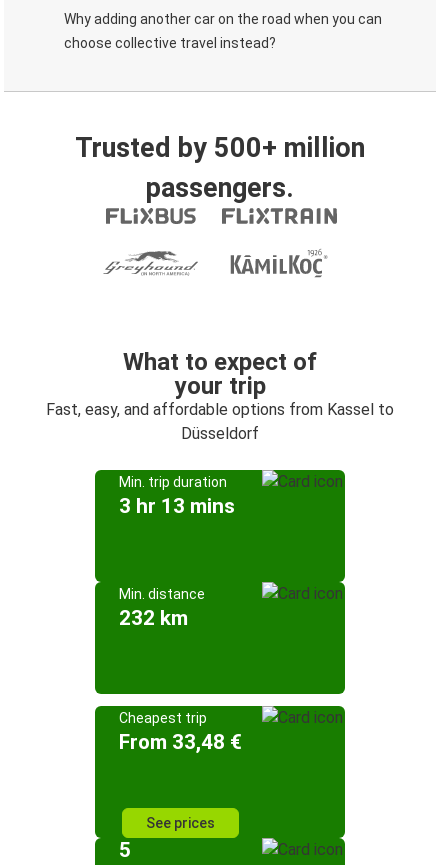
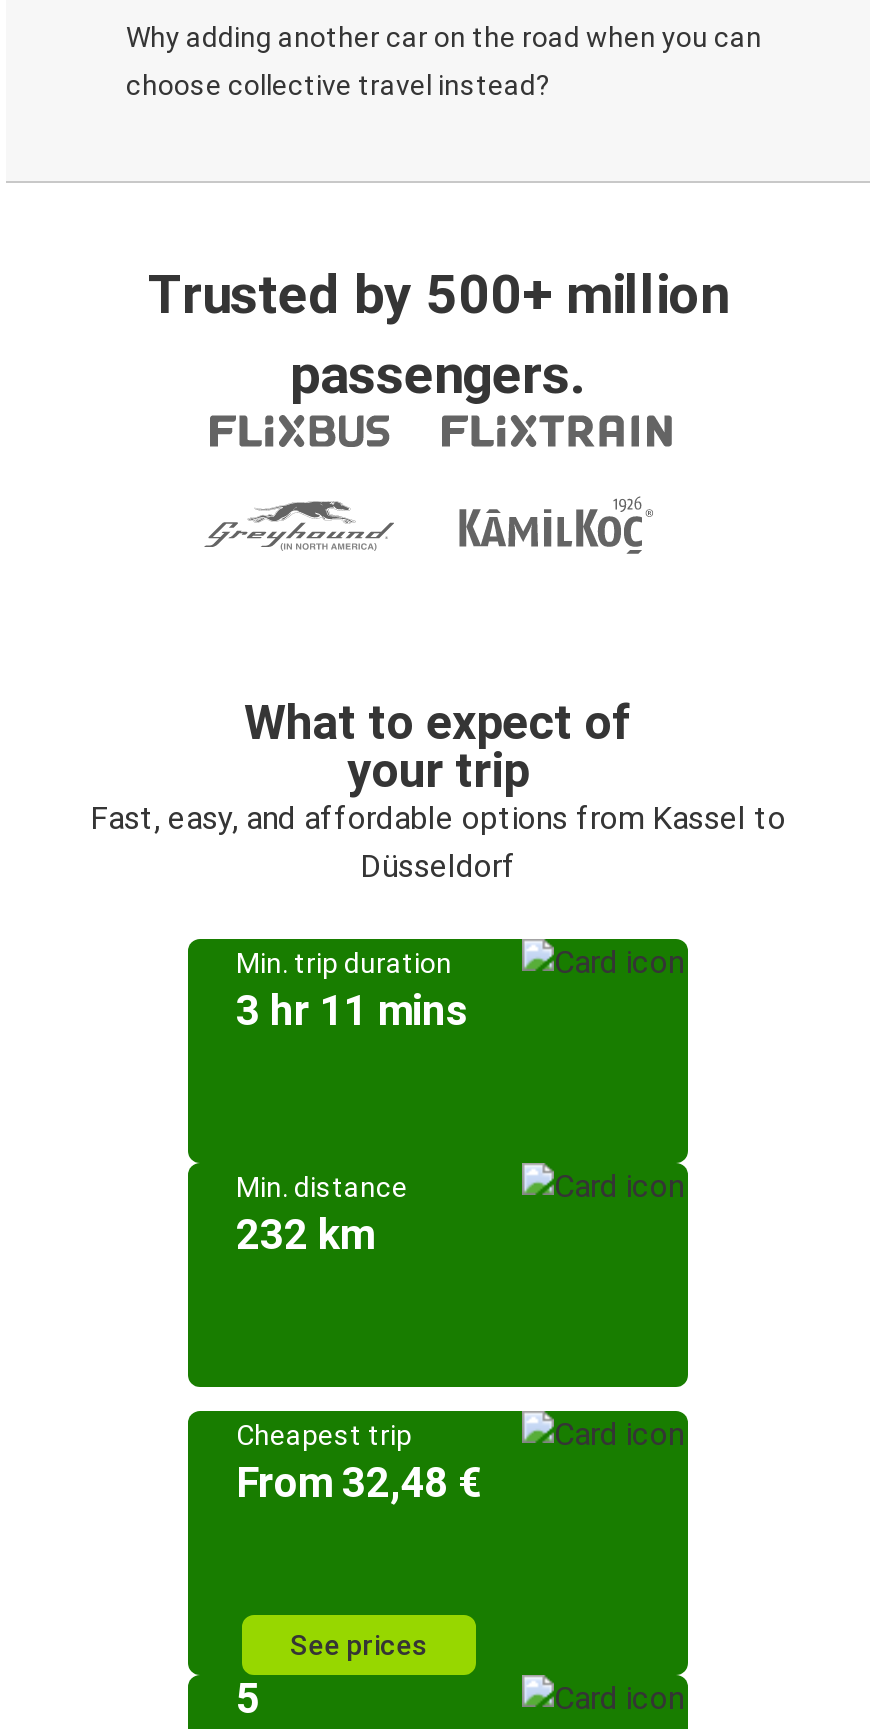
[119,494,235,518] 3 hr 13 mins -> [236,987,468,1035] 3 hr 11 mins
[119,730,242,754] From 33,48 € -> [236,1459,482,1507] From 32,48 €

